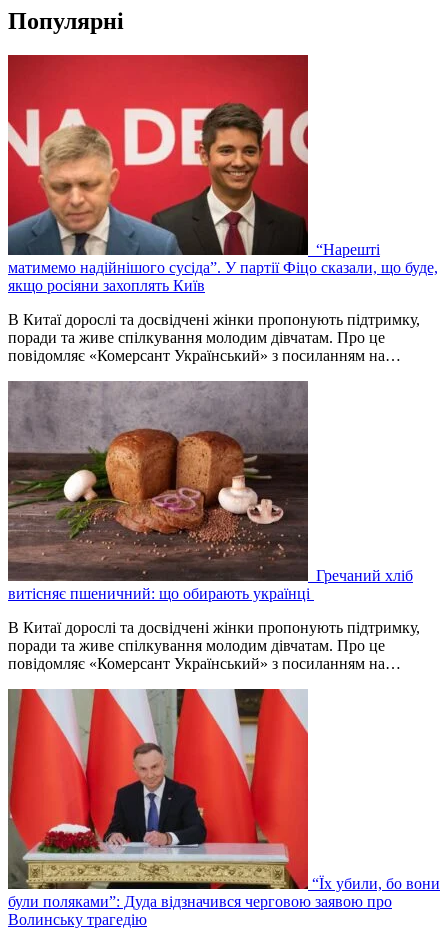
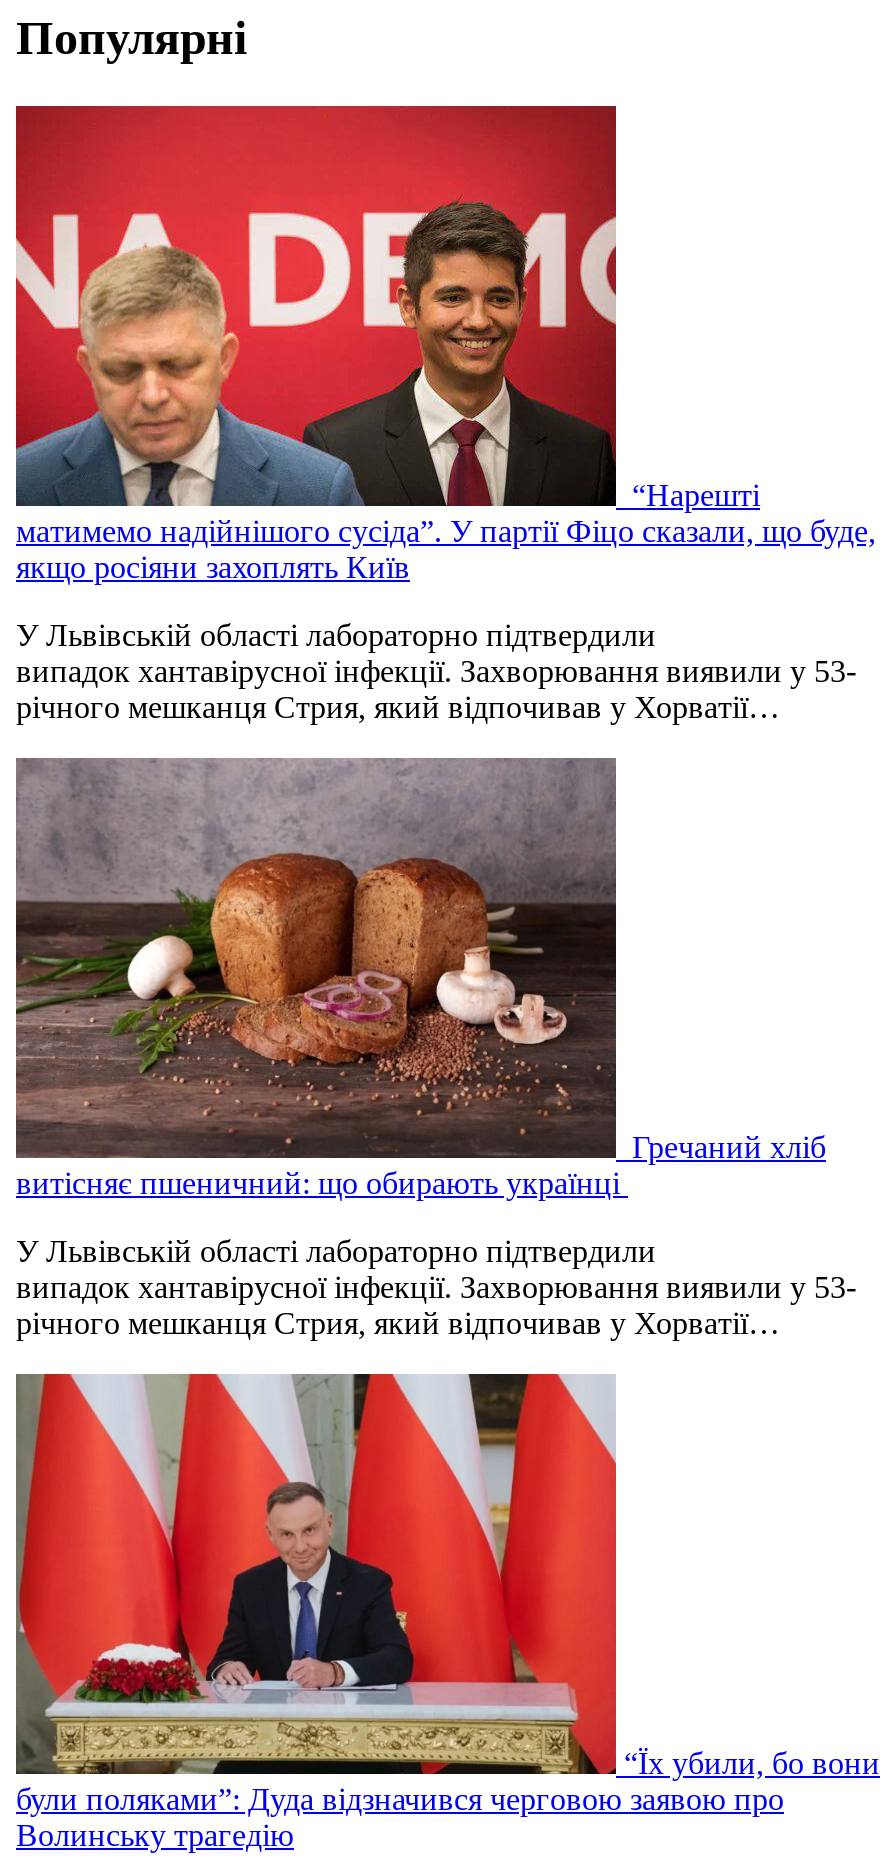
[8,311,420,364] В Китаї дорослі та досвідчені жінки пропонують підтримку, | поради та живе спілкування молодим дівчатам. Про це | повідомляє «Комерсант Український» з посиланням на… -> [16,618,856,724] У Львівській області лабораторно підтвердили | випадок хантавірусної інфекції. Захворювання виявили у 53- | річного мешканця Стрия, який відпочивав у Хорватії…
[8,619,420,672] В Китаї дорослі та досвідчені жінки пропонують підтримку, | поради та живе спілкування молодим дівчатам. Про це | повідомляє «Комерсант Український» з посиланням на… -> [16,1234,856,1340] У Львівській області лабораторно підтвердили | випадок хантавірусної інфекції. Захворювання виявили у 53- | річного мешканця Стрия, який відпочивав у Хорватії…

